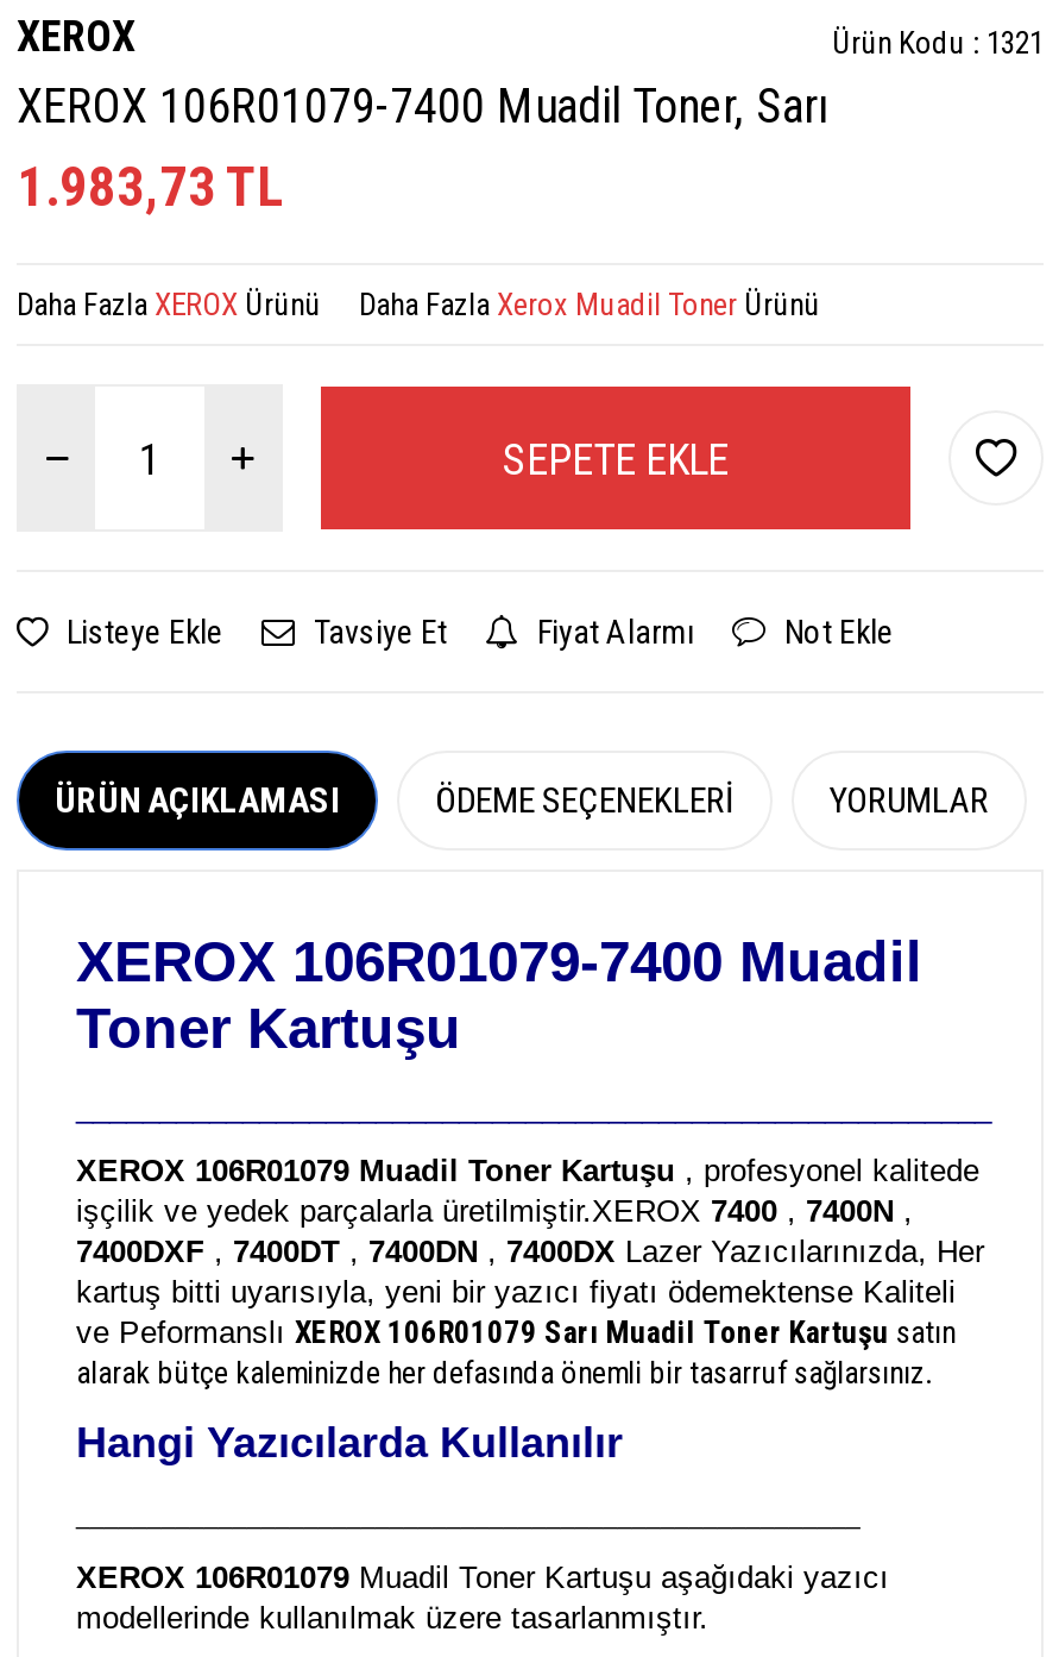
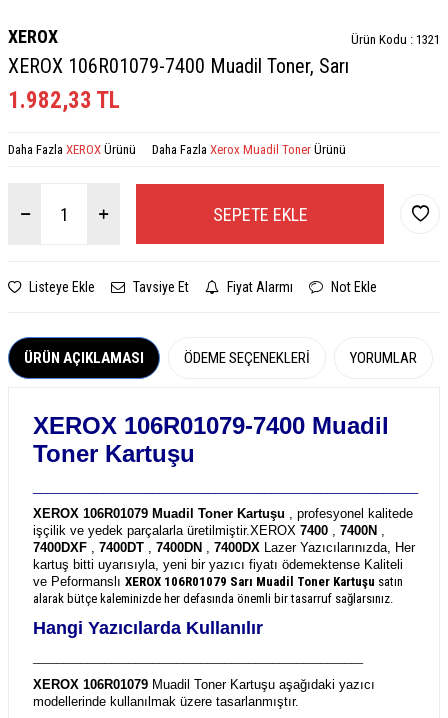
[17,156,283,220] 1.983,73 TL -> [8,87,120,114] 1.982,33 TL

